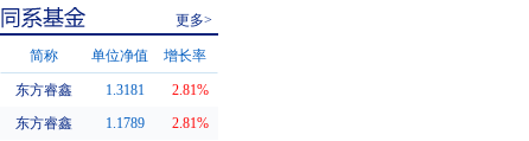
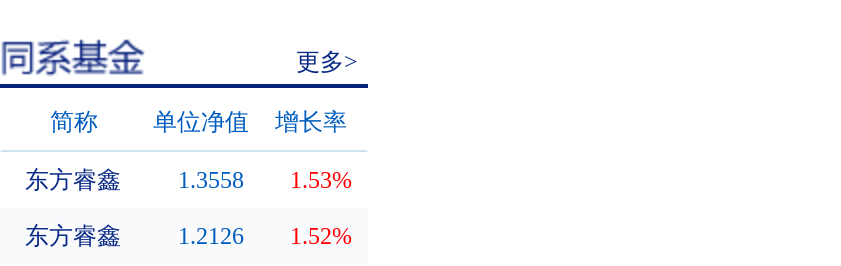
[106,82,145,98] 1.3181 -> [178,166,244,194] 1.3558
[172,82,209,98] 2.81% -> [290,166,352,194] 1.53%
[106,115,145,132] 1.1789 -> [178,222,244,250] 1.2126
[172,115,209,132] 2.81% -> [290,222,352,250] 1.52%

